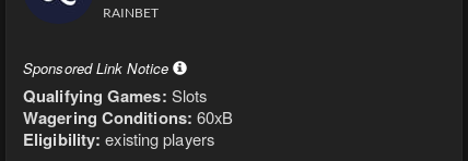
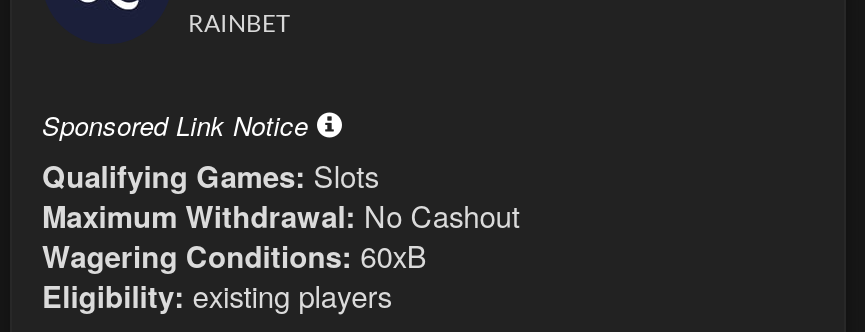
none -> [42,194,520,238] Maximum Withdrawal: No Cashout

